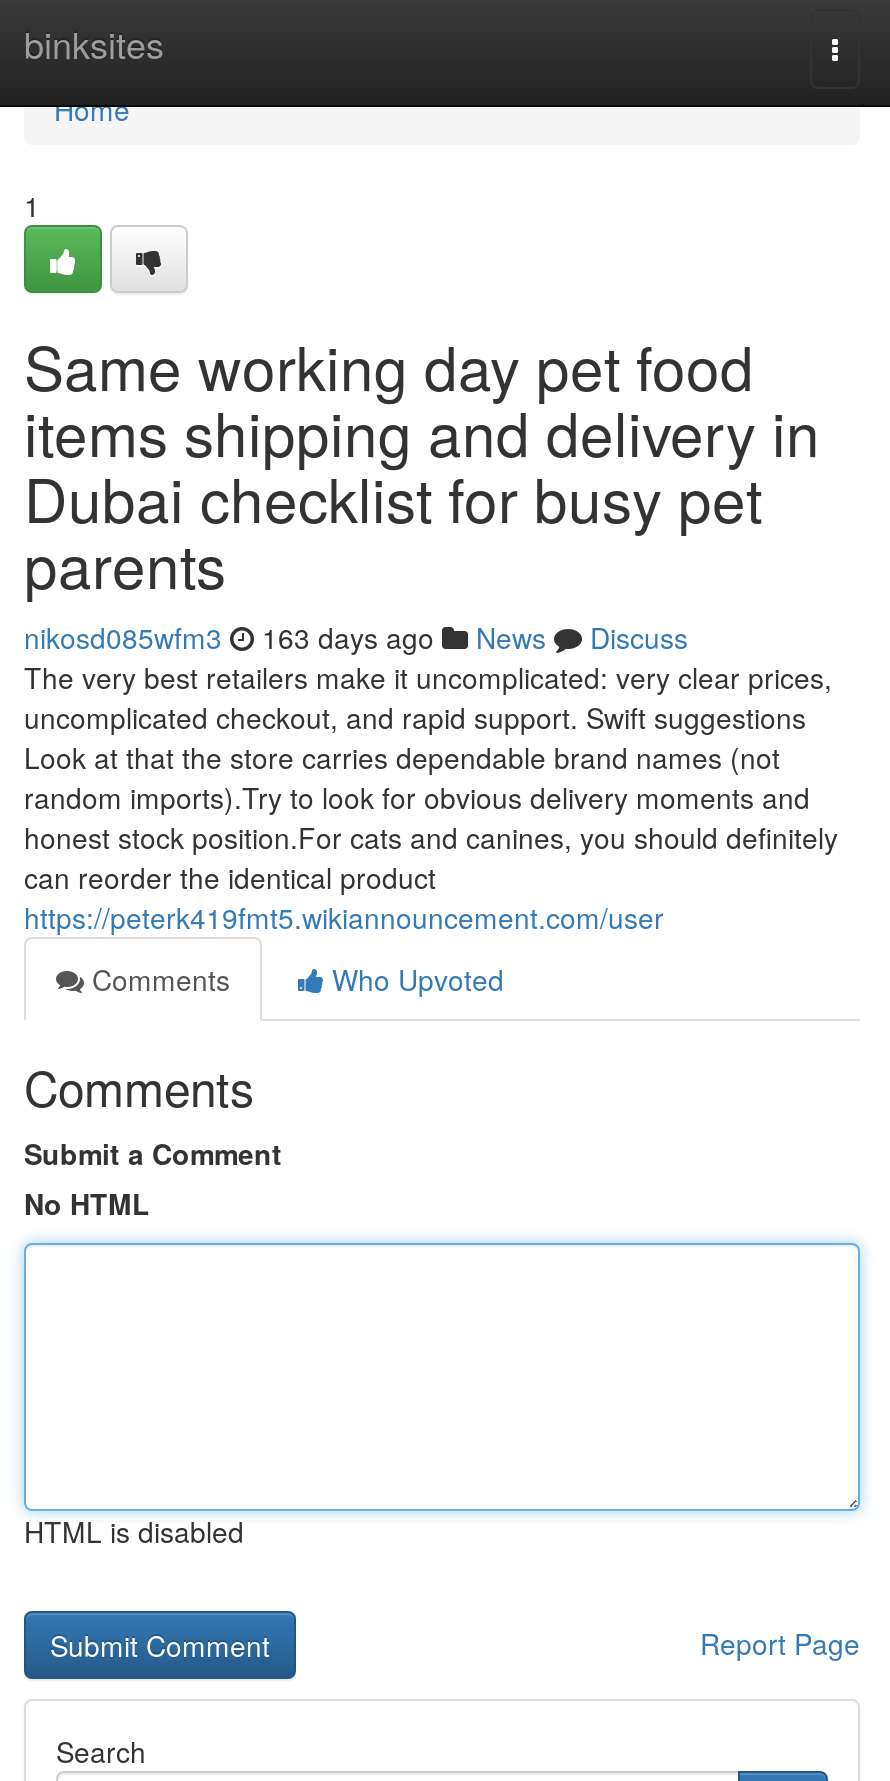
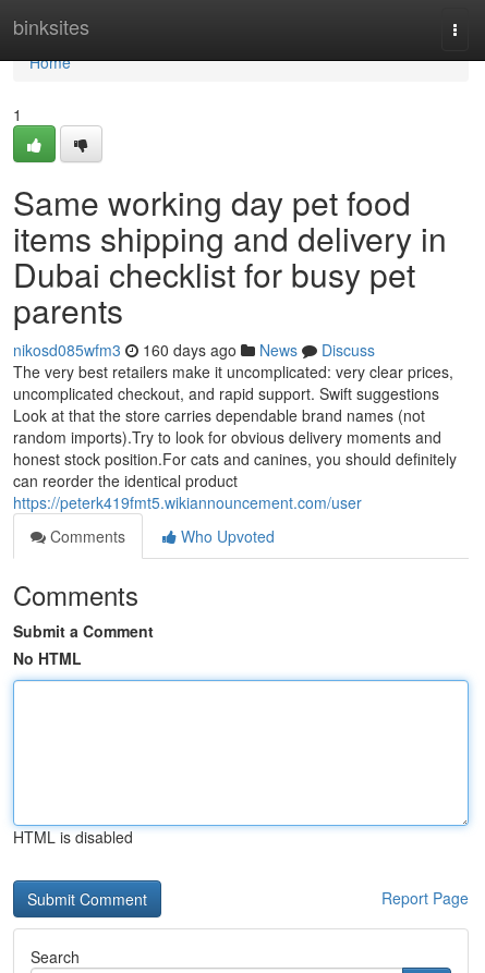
[24,617,688,657] nikosd085wfm3 163 days ago News Discuss -> [13,339,375,361] nikosd085wfm3 160 days ago News Discuss

